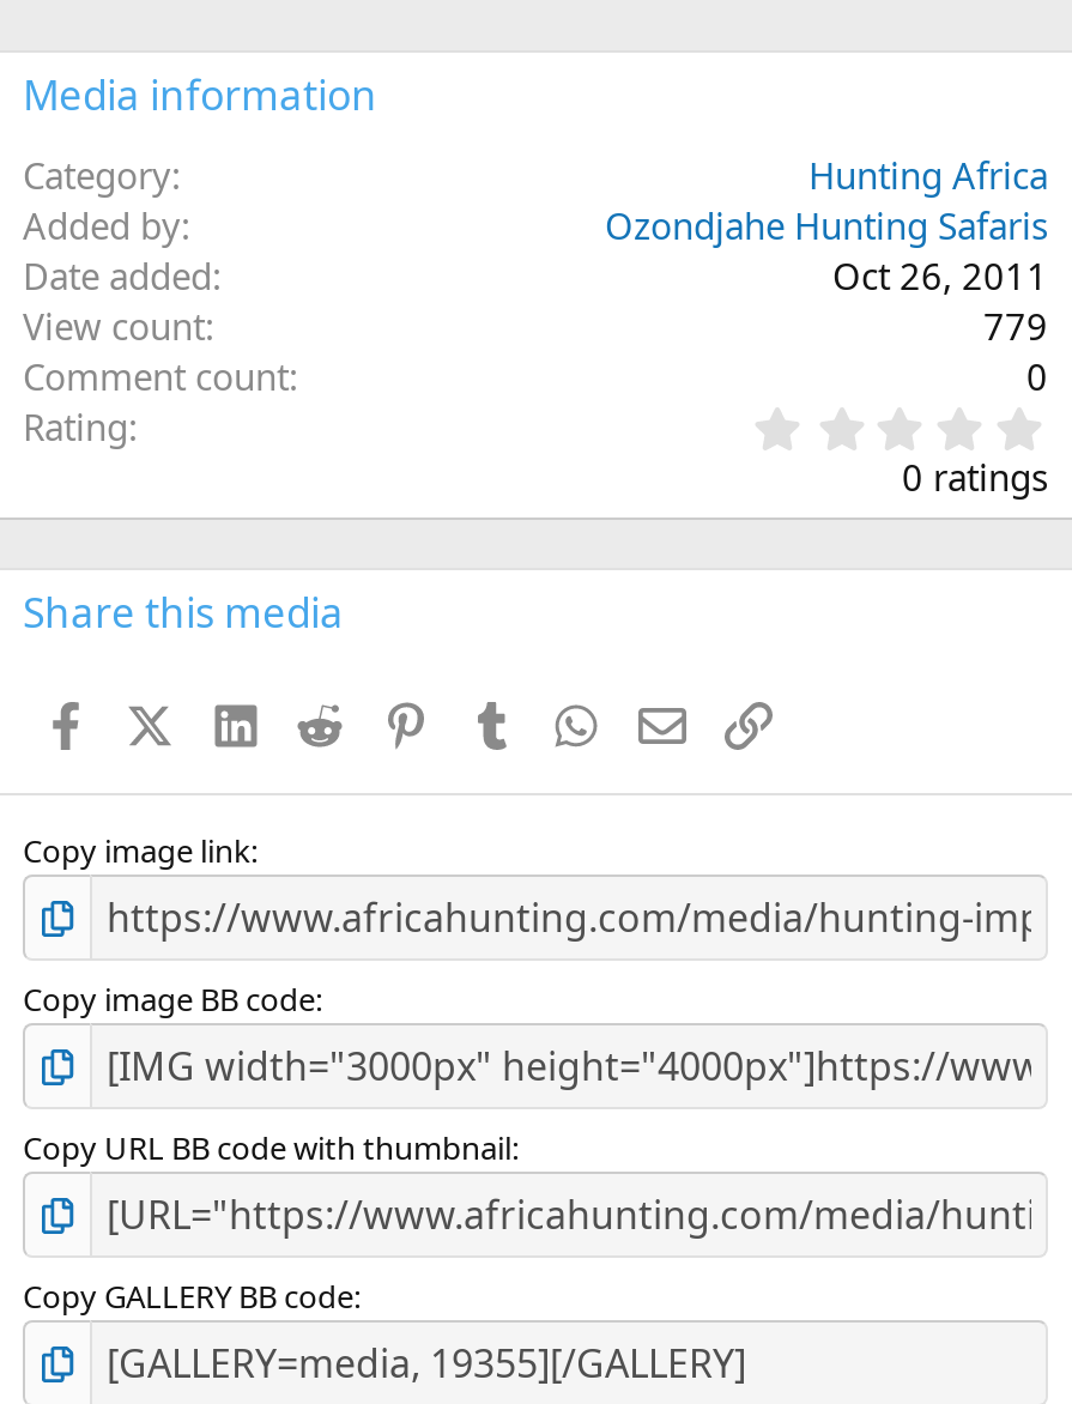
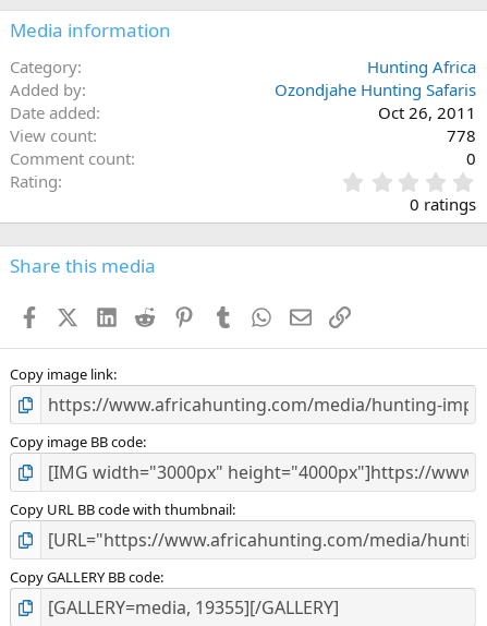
[983,303,1048,351] 779 -> [447,125,476,147] 778

